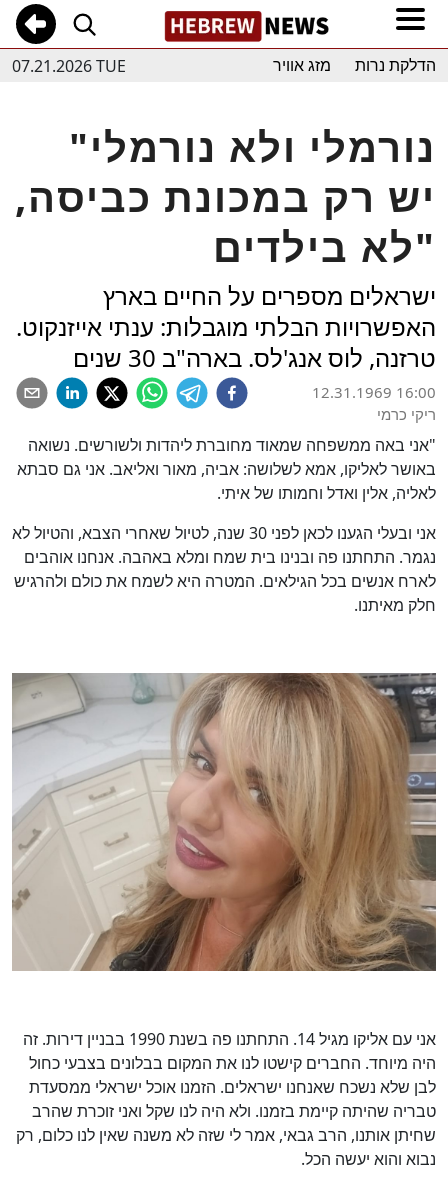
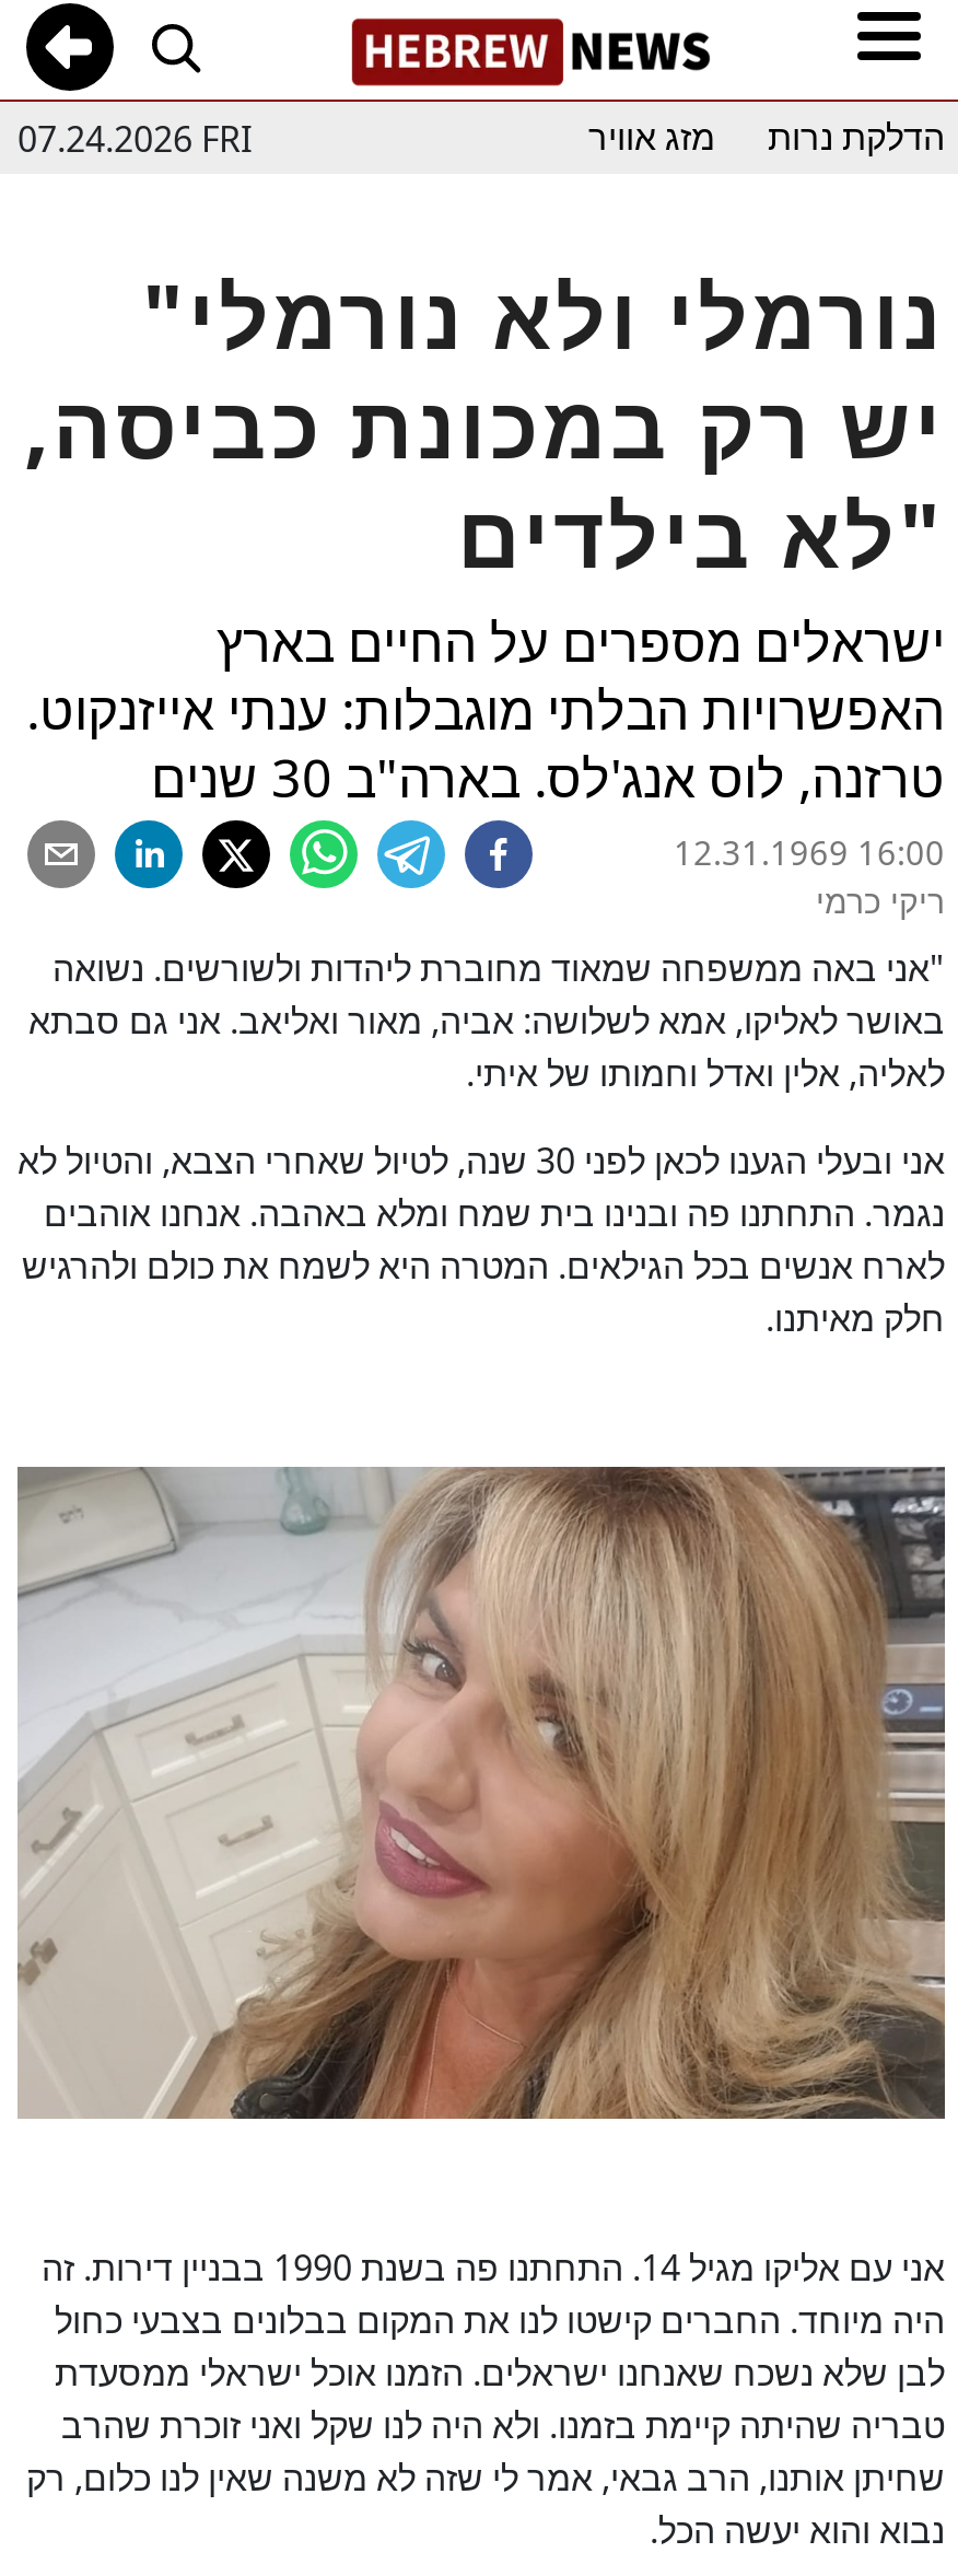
[12,54,126,76] 07.21.2026 TUE -> [17,114,252,162] 07.24.2026 FRI

